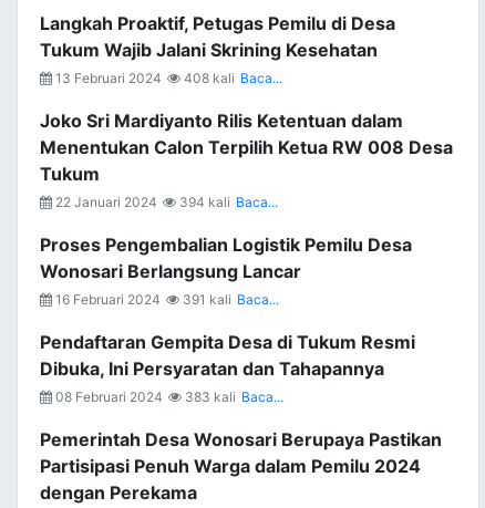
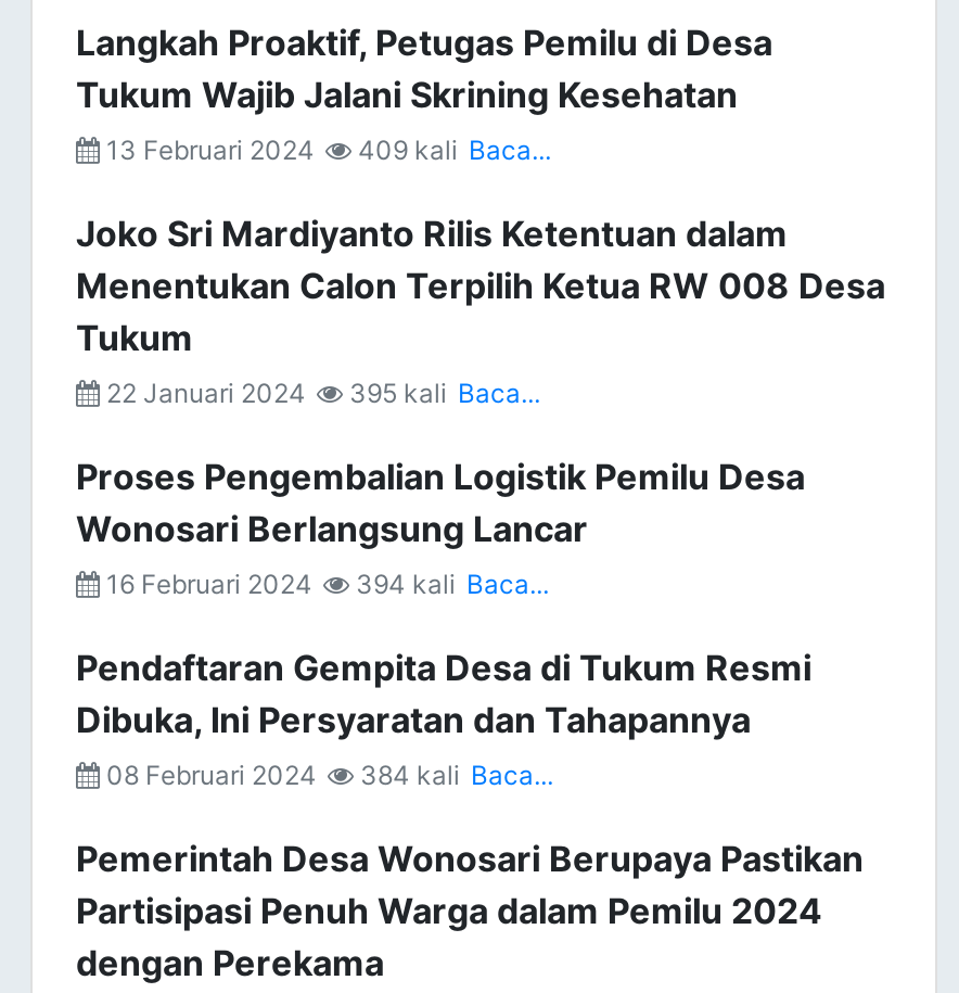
[52,70,282,86] 13 Februari 2024 408 kali Baca... -> [100,134,551,166] 13 Februari 2024 409 kali Baca...
[52,194,278,210] 22 Januari 2024 394 kali Baca... -> [100,377,540,409] 22 Januari 2024 395 kali Baca...
[52,291,279,308] 16 Februari 2024 391 kali Baca... -> [100,568,549,600] 16 Februari 2024 394 kali Baca...
[52,389,283,405] 08 Februari 2024 383 kali Baca... -> [100,759,553,791] 08 Februari 2024 384 kali Baca...

